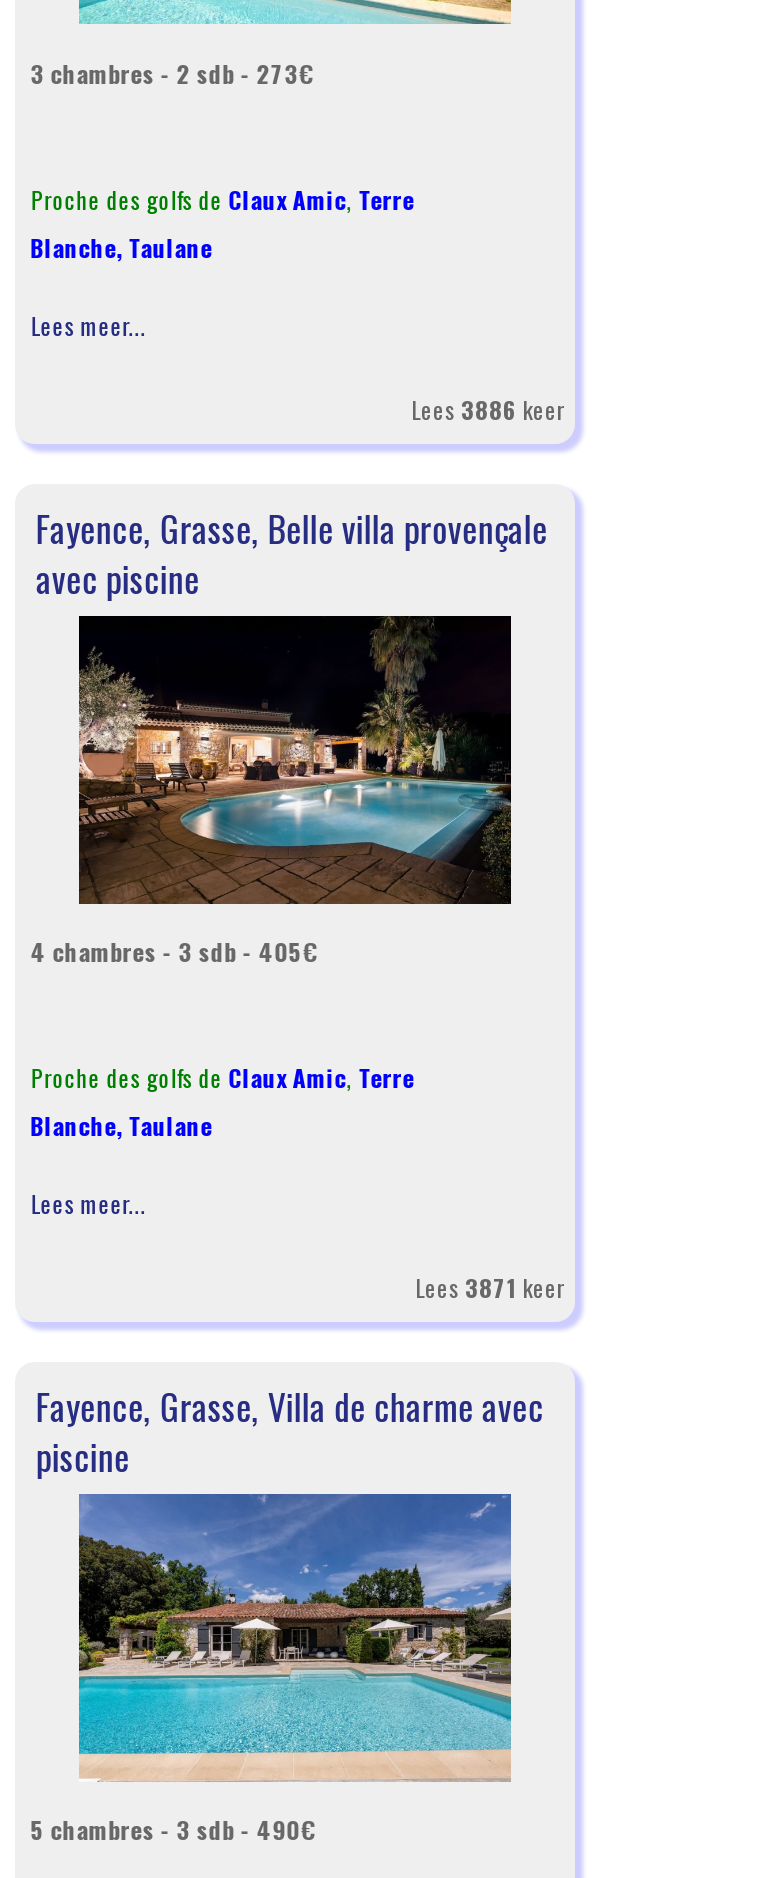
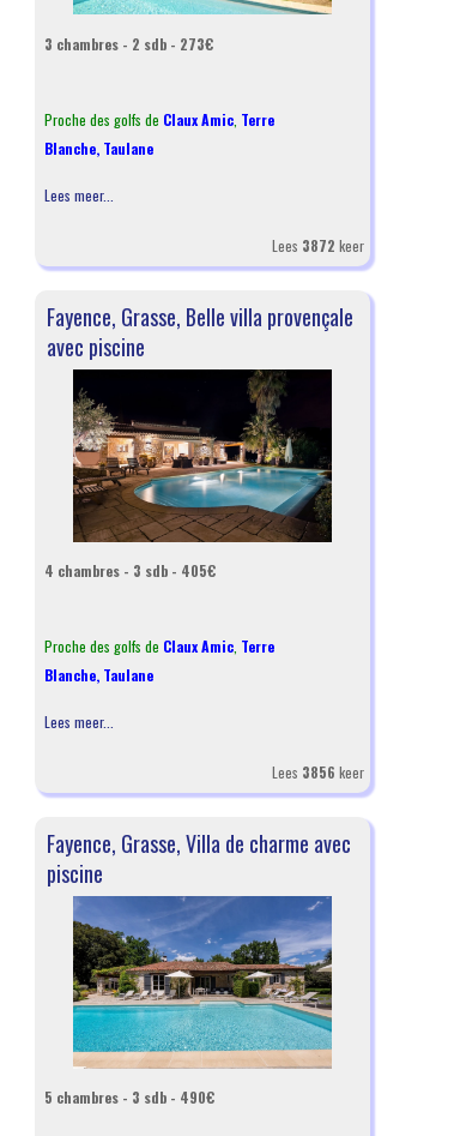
[411,392,565,426] Lees 3886 keer -> [272,235,364,255] Lees 3872 keer
[415,1270,565,1304] Lees 3871 keer -> [272,762,364,782] Lees 3856 keer

